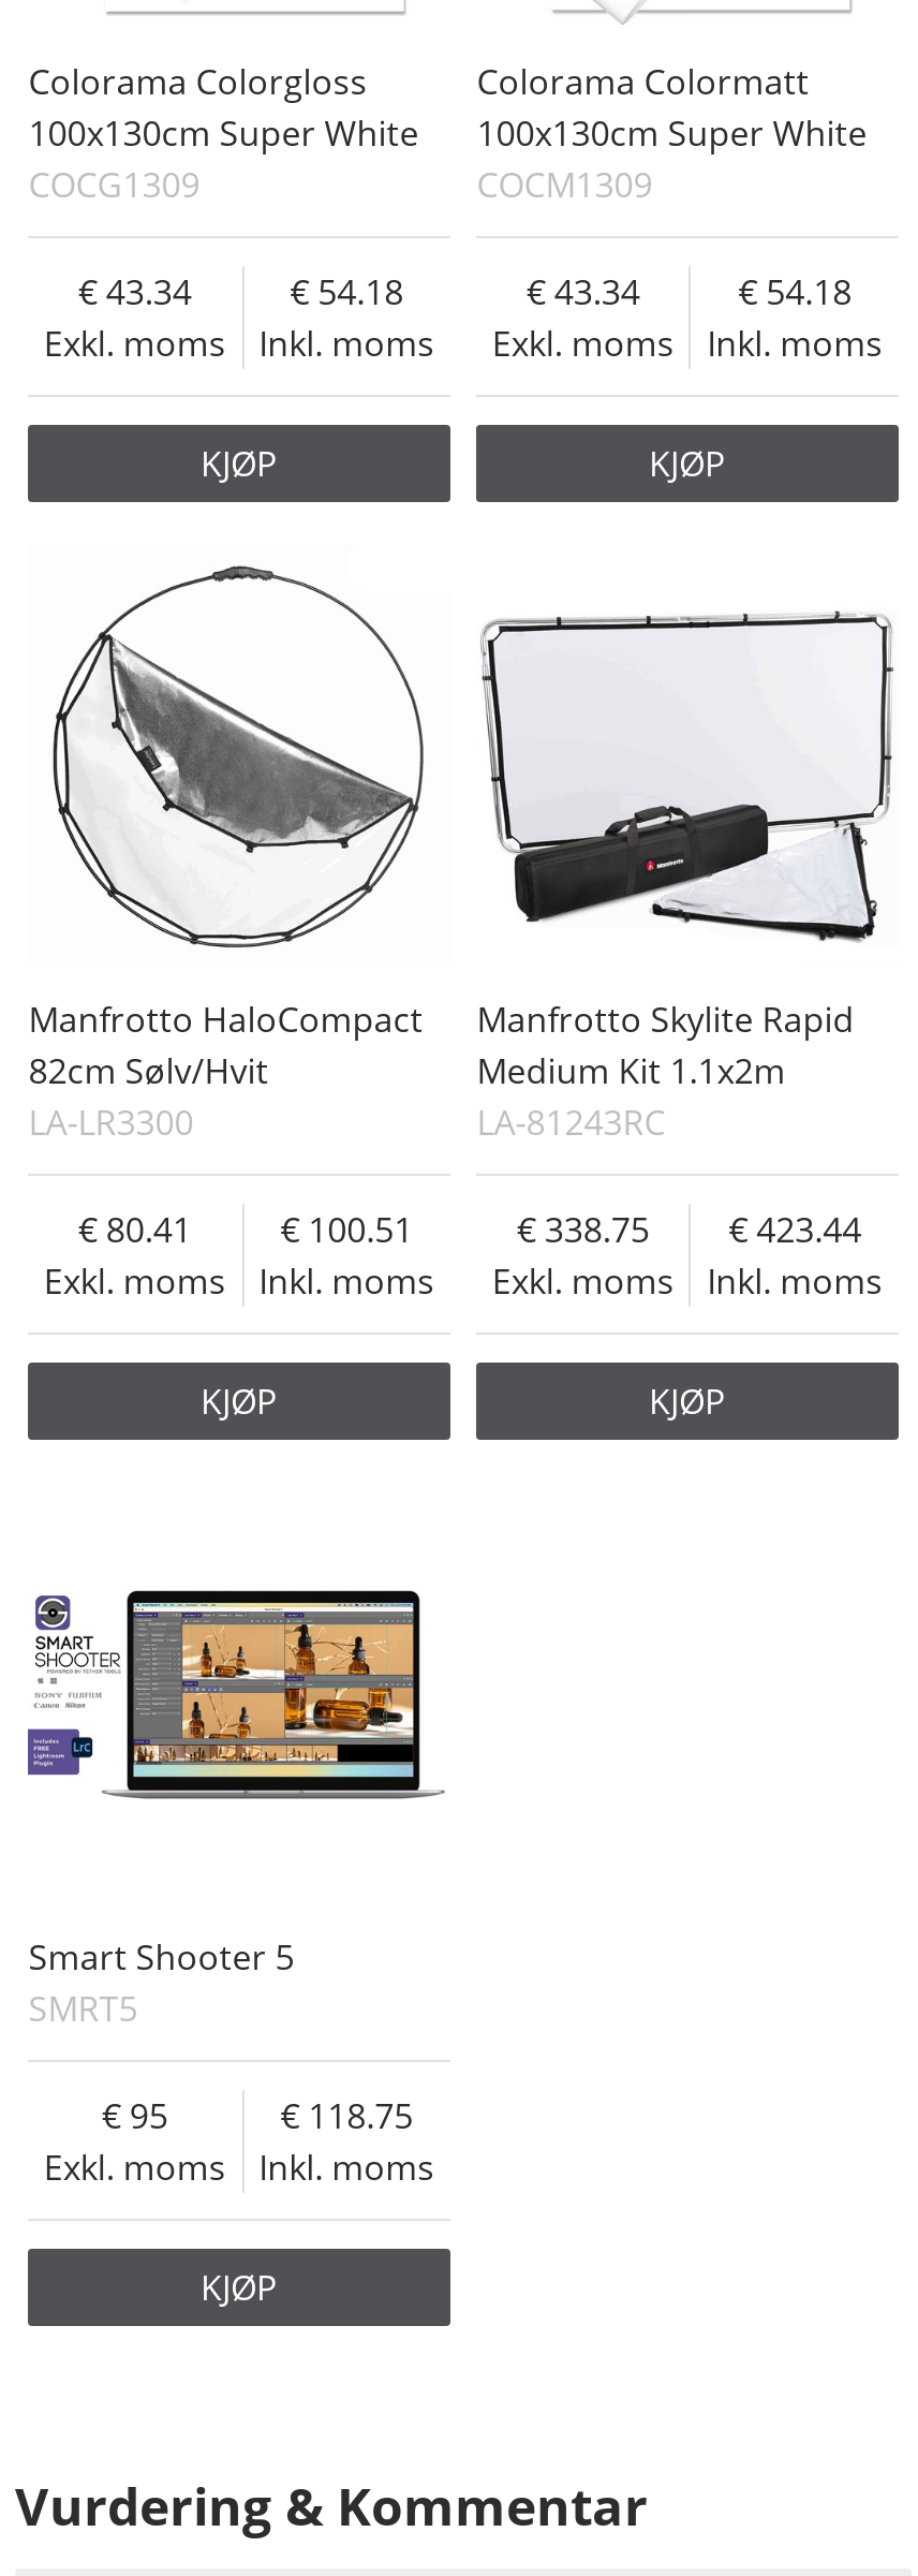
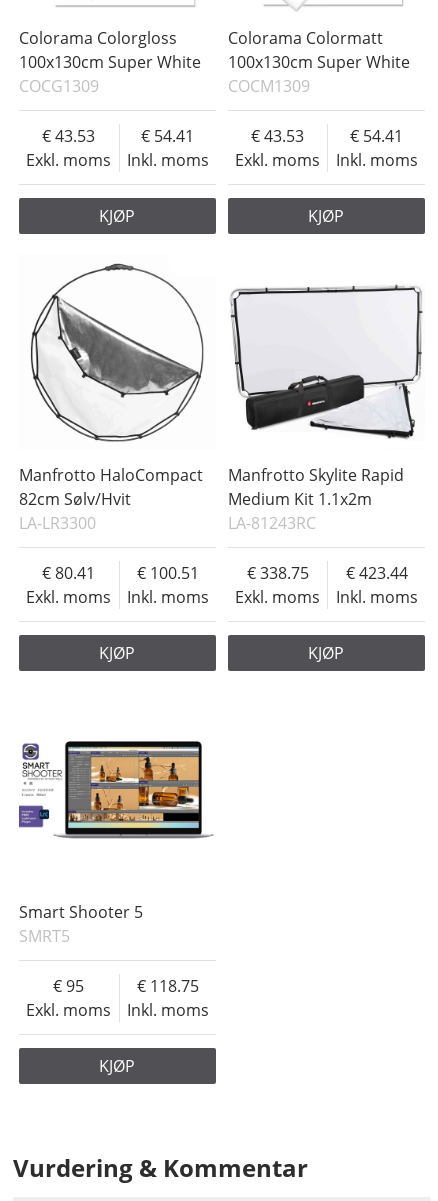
[106,268,192,315] 43.34 -> [55,125,95,147] 43.53
[318,268,403,315] 54.18 -> [154,125,194,147] 54.41
[554,268,640,315] 43.34 -> [264,125,304,147] 43.53
[766,268,852,315] 54.18 -> [363,125,403,147] 54.41

